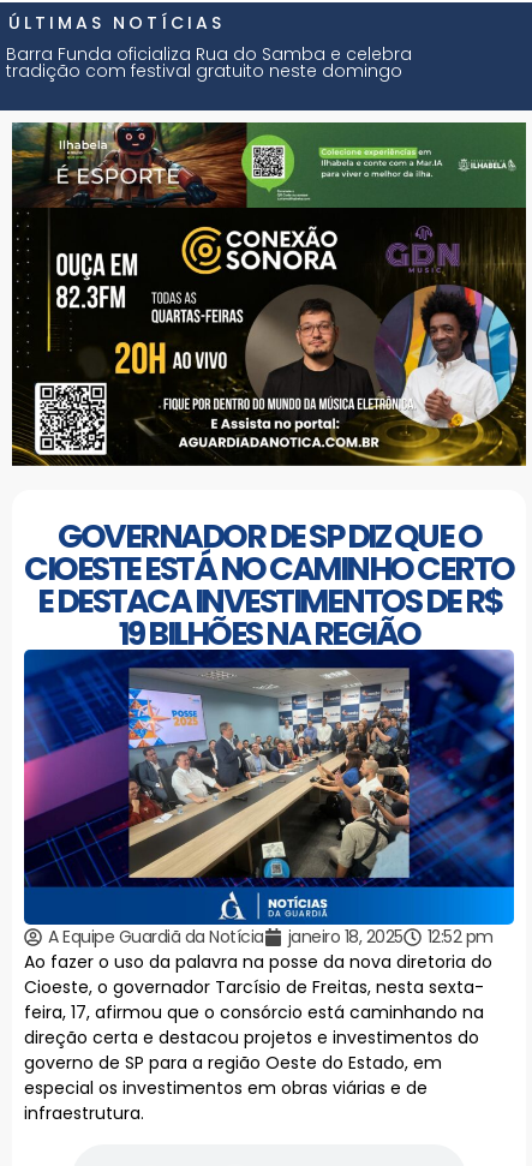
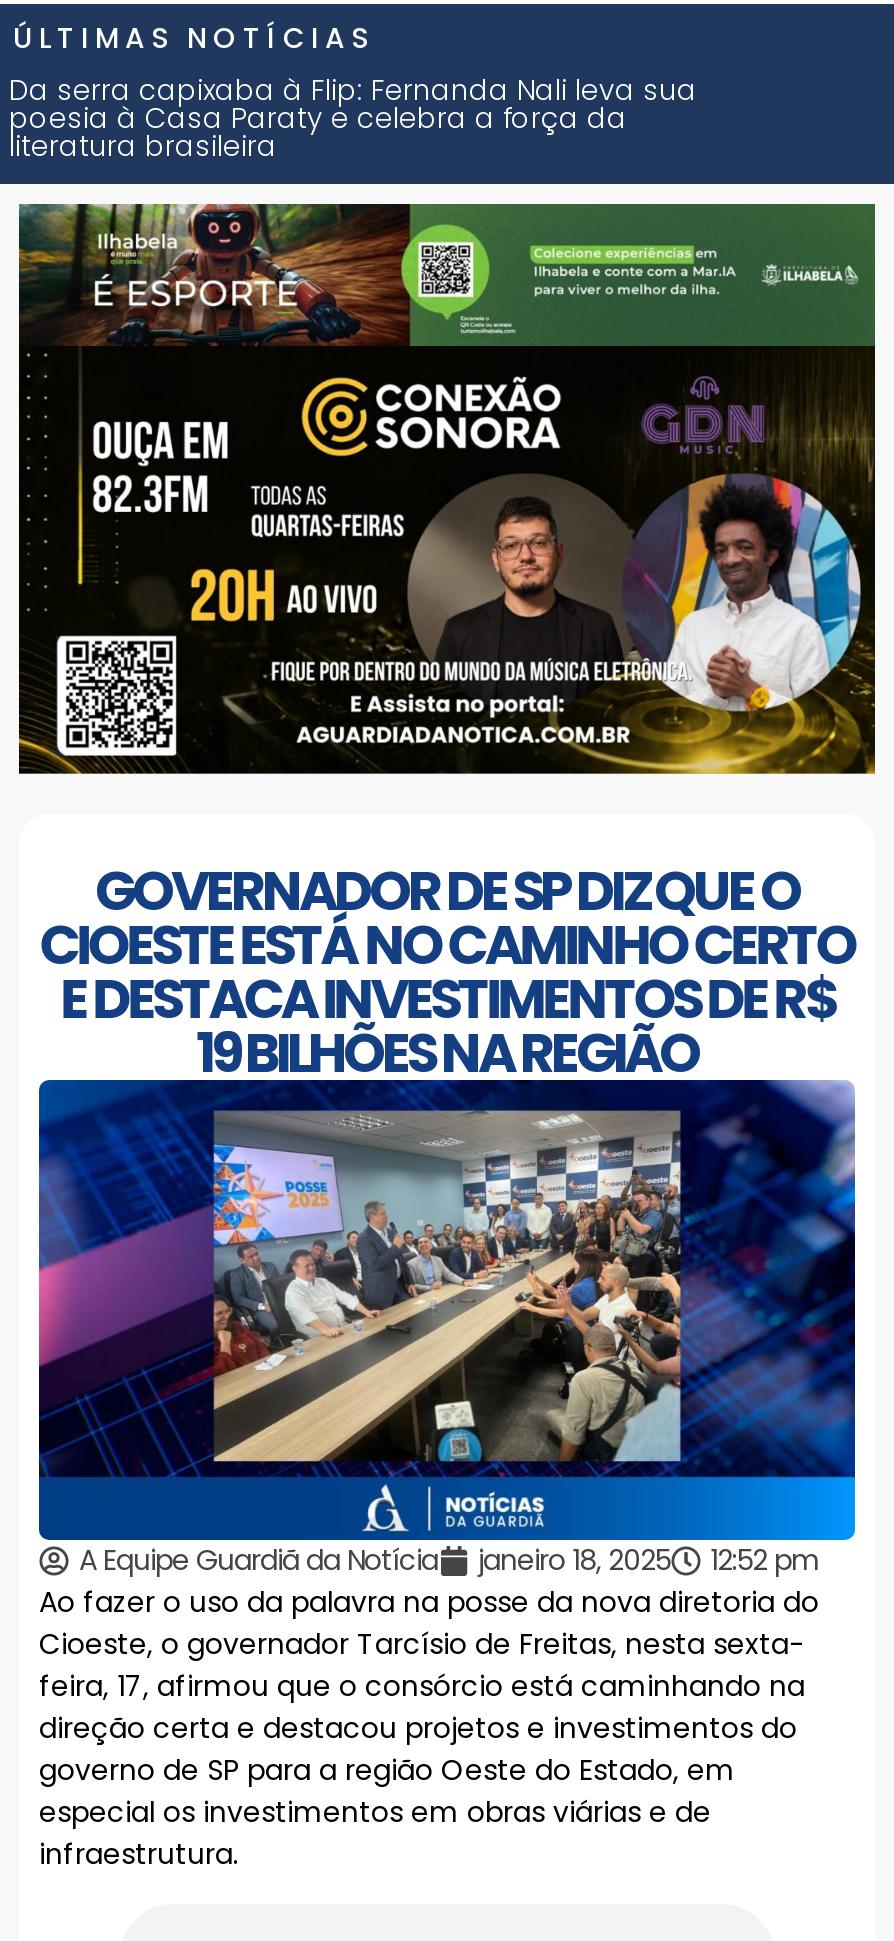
[6,42,412,83] Barra Funda oficializa Rua do Samba e celebra | tradição com festival gratuito neste domingo -> [9,70,697,166] Da serra capixaba à Flip: Fernanda Nali leva sua | poesia à Casa Paraty e celebra a força da | literatura brasileira

